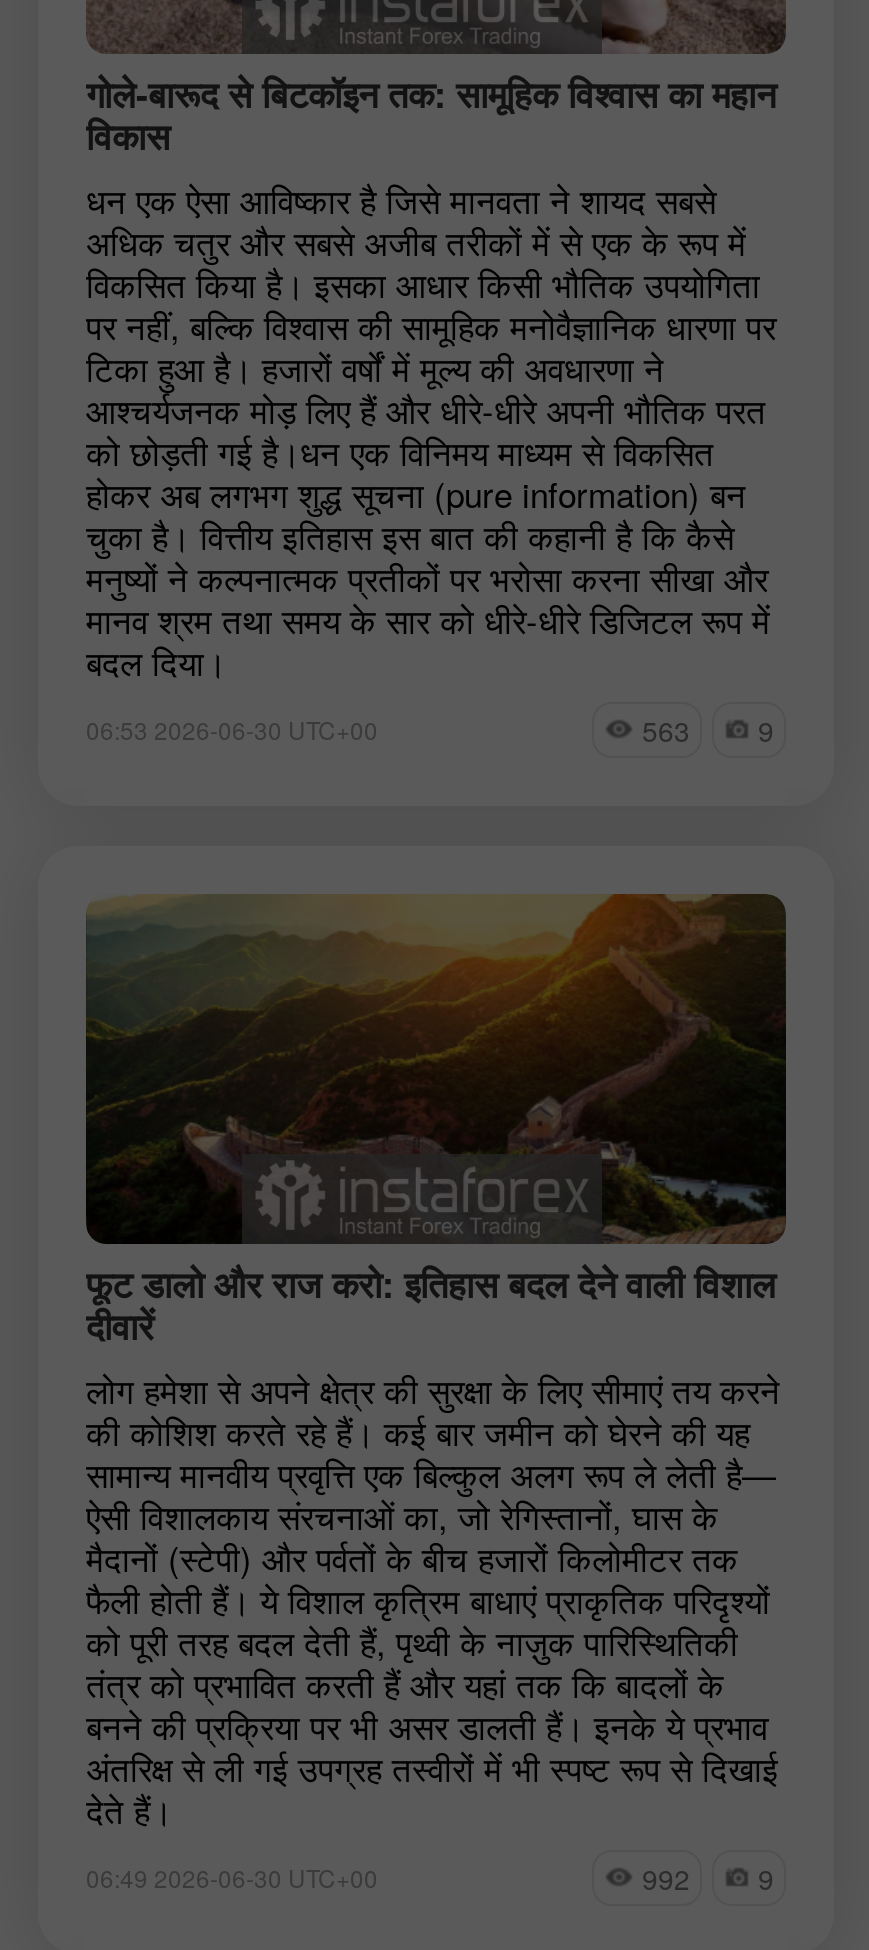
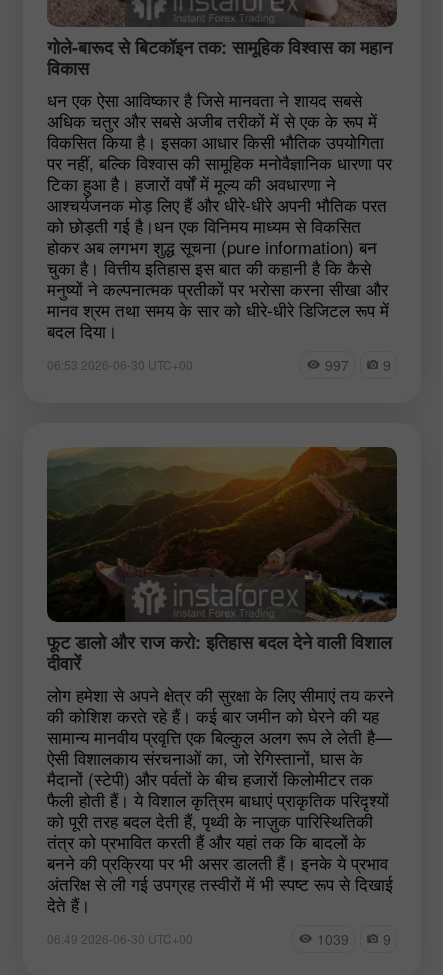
[642,710,774,750] 563 9 -> [325,355,391,375] 997 9
[642,1858,774,1898] 992 9 -> [317,929,391,949] 1039 9

